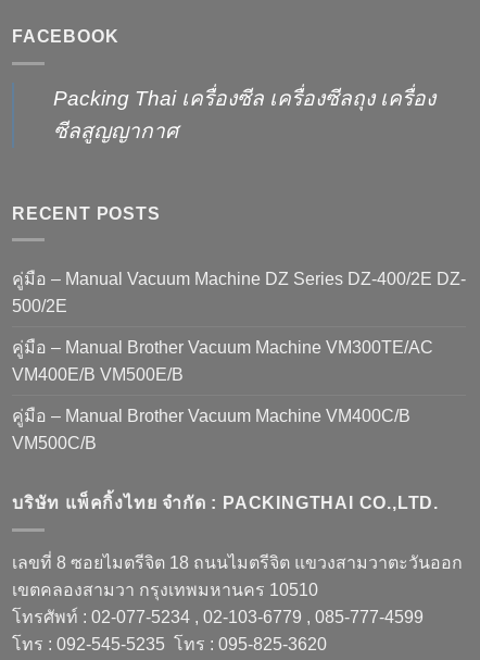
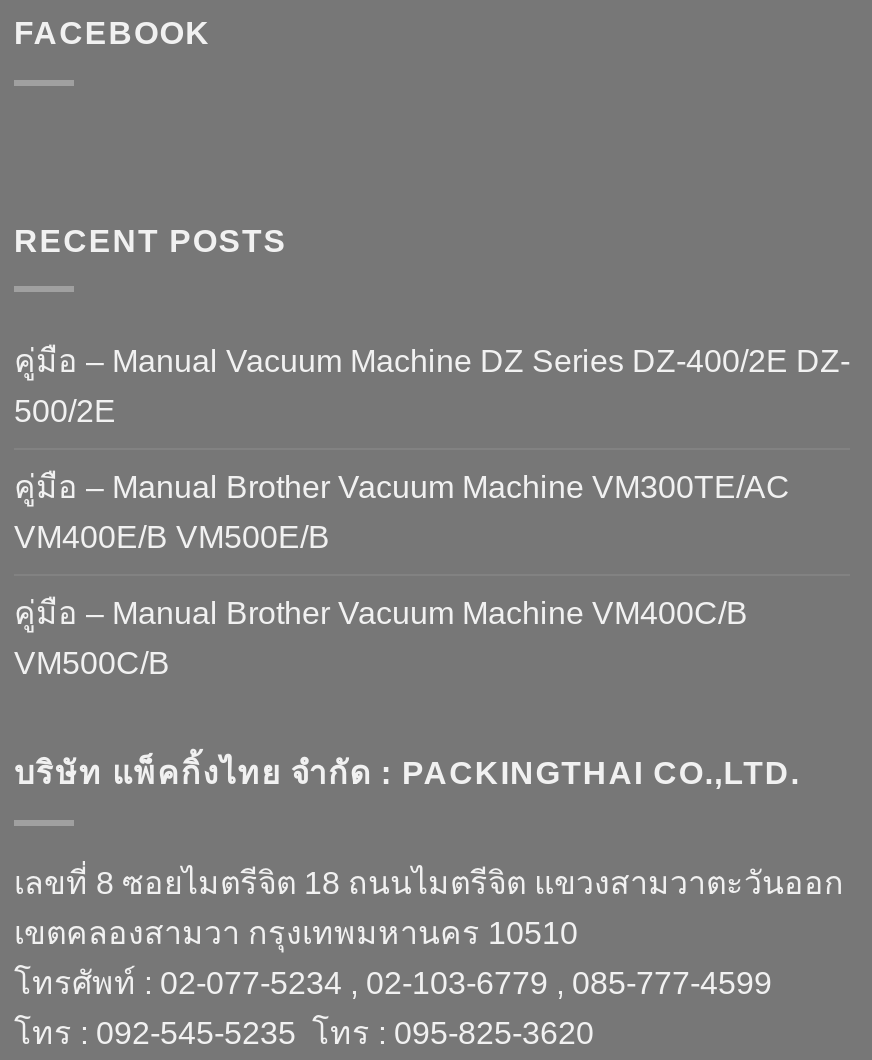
[53,87,435,142] Packing Thai เครื่องซีล เครื่องซีลถุง เครื่อง | ซีลสูญญากาศ -> none

